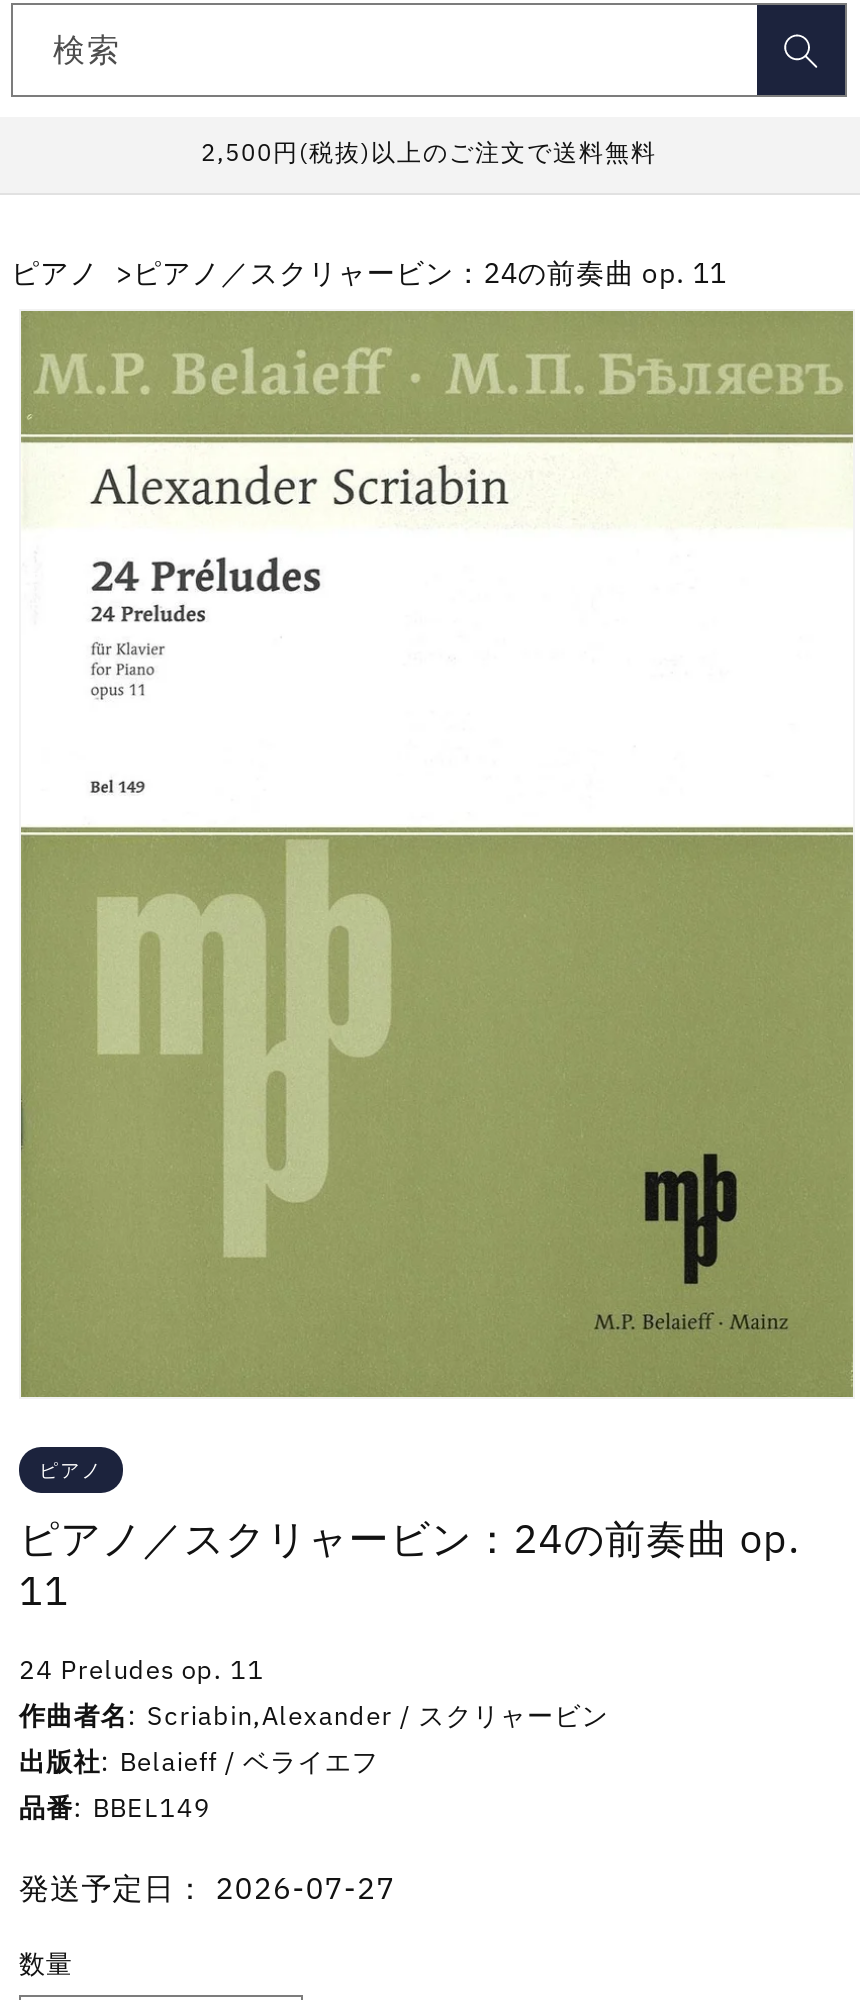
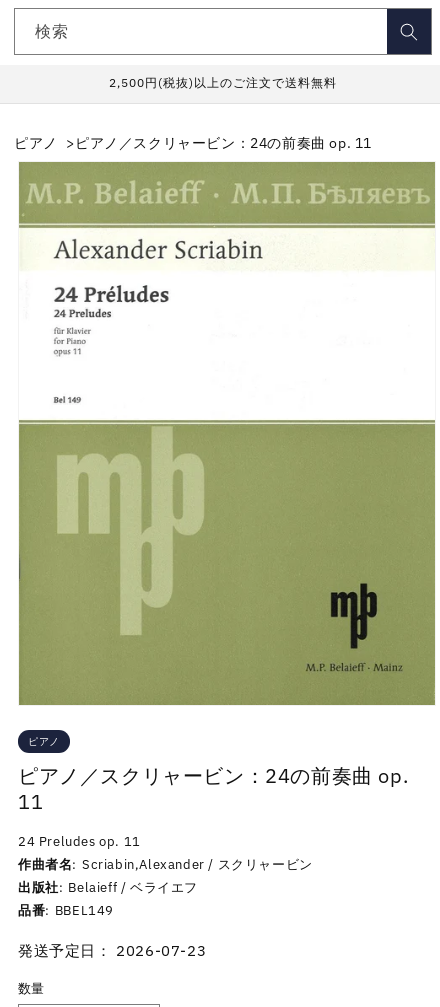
[19,1869,395,1907] 発送予定日： 2026-07-27 -> [18,941,206,960] 発送予定日： 2026-07-23

